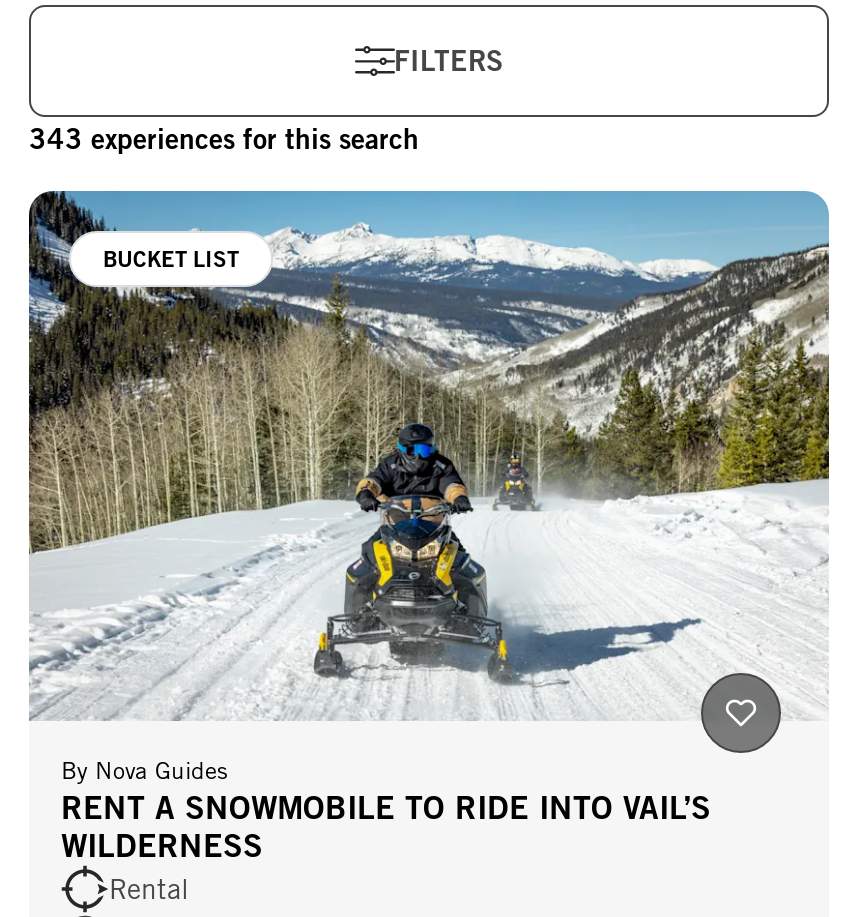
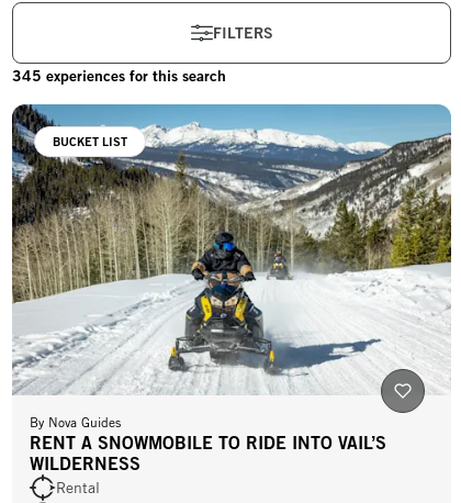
[29,121,419,155] 343 experiences for this search -> [12,66,226,85] 345 experiences for this search

